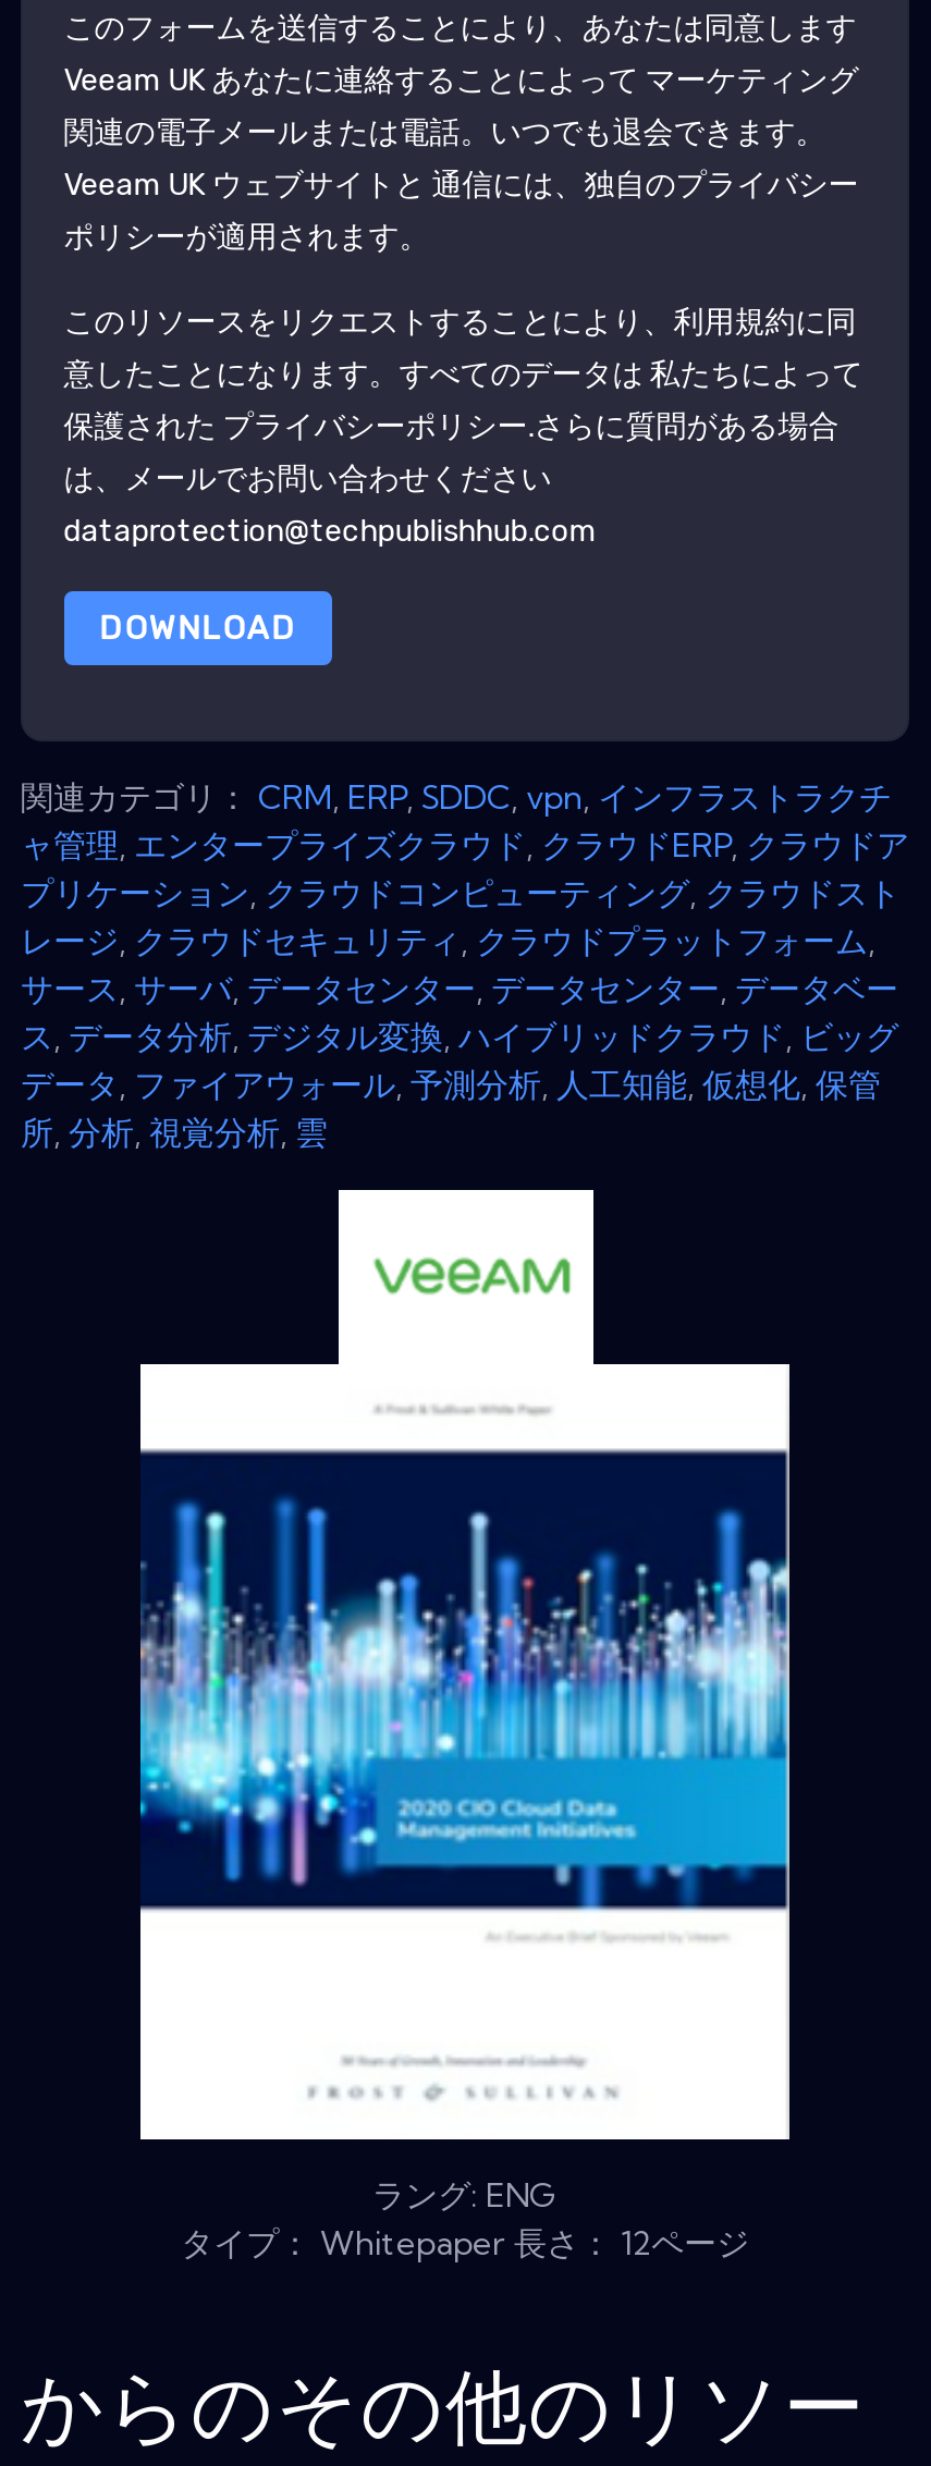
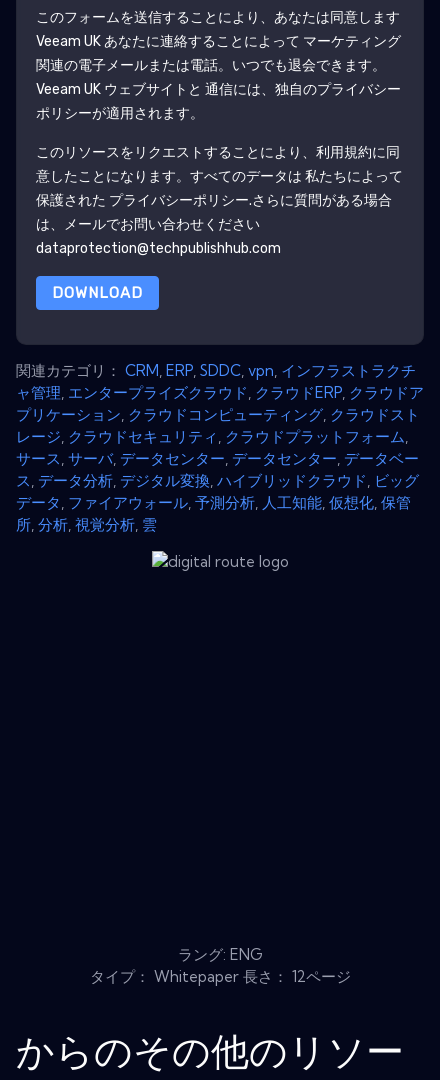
[138,1188,792,2142] [image] -> none

